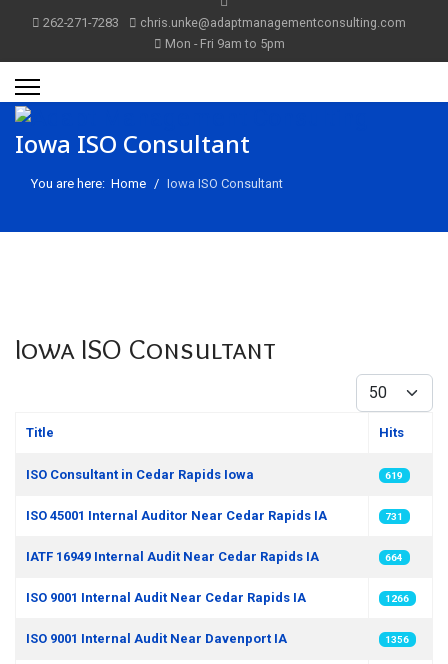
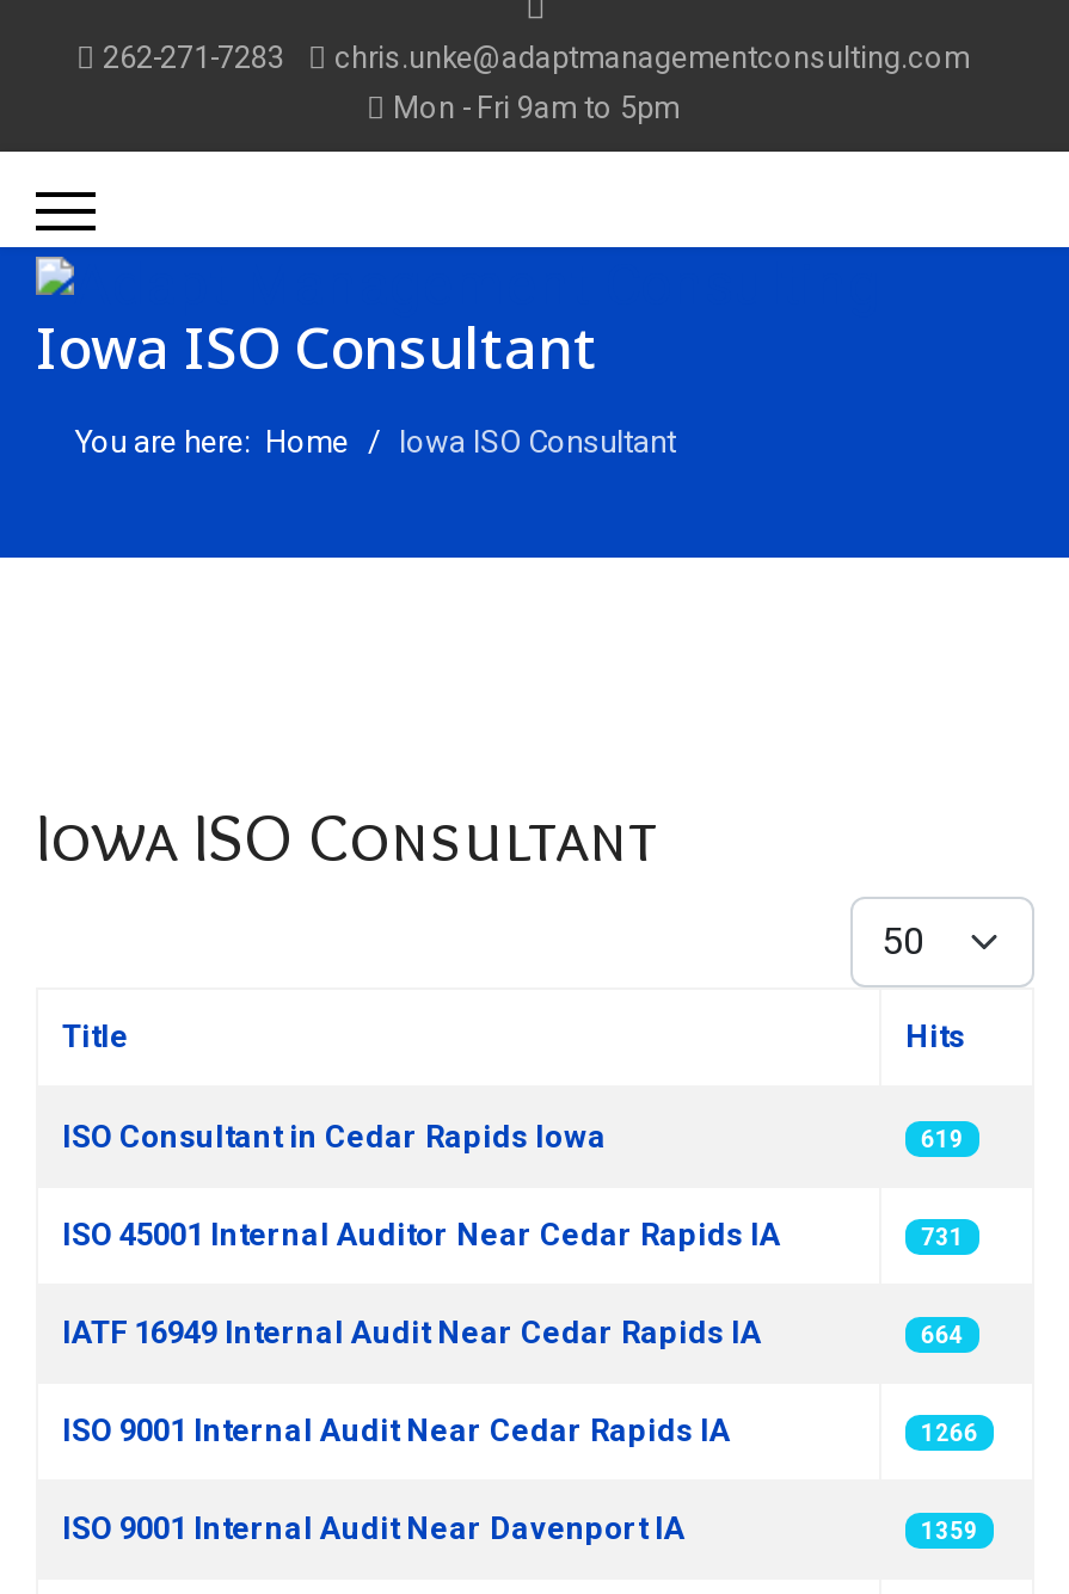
[385,634,409,645] 1356 -> [920,1518,978,1544] 1359

